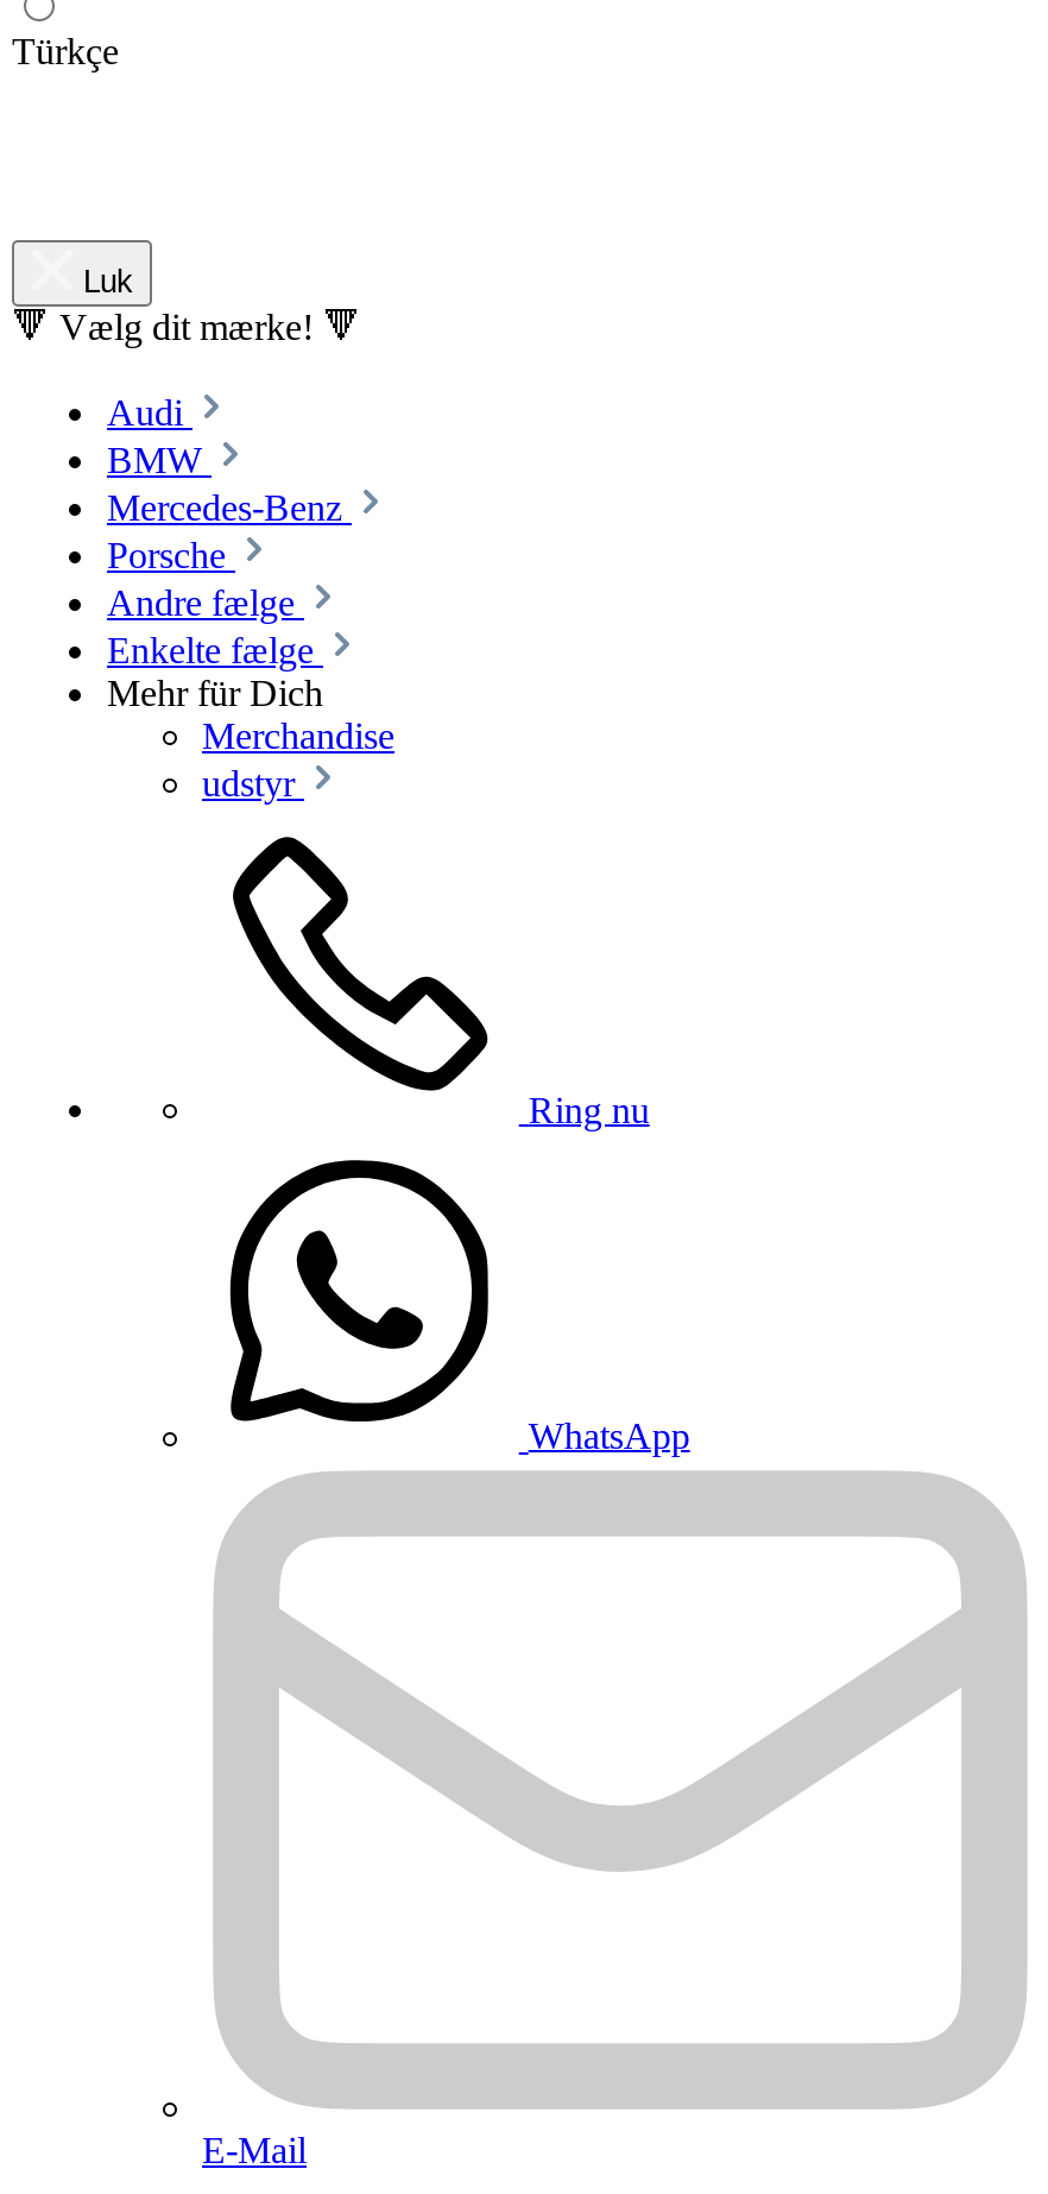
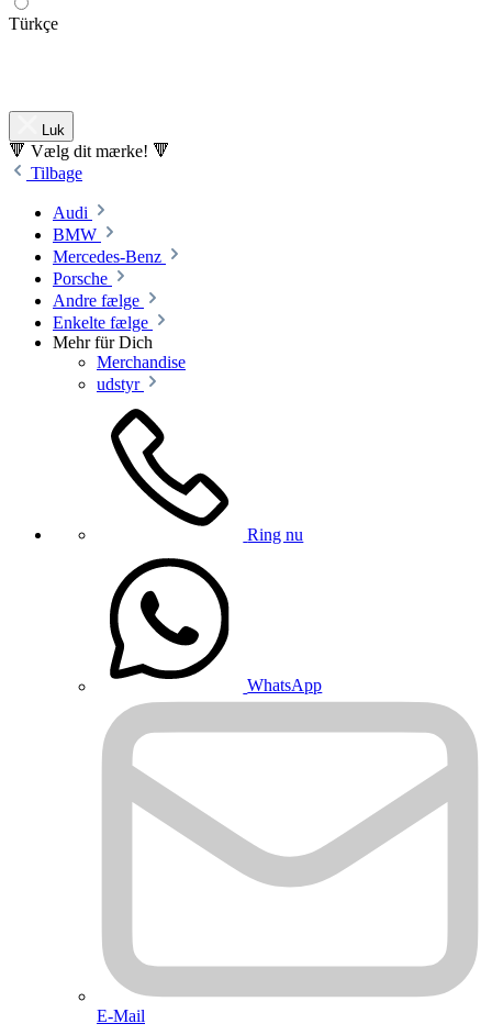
none -> [31,164,82,182] Tilbage

